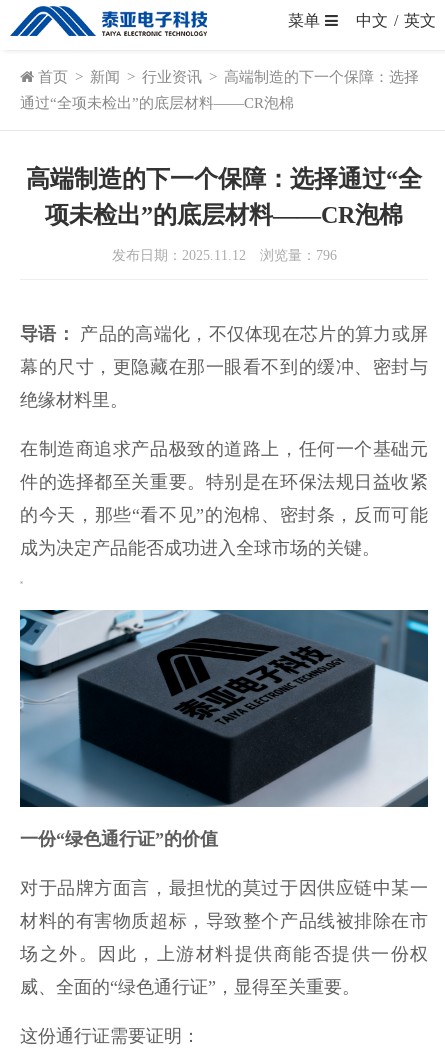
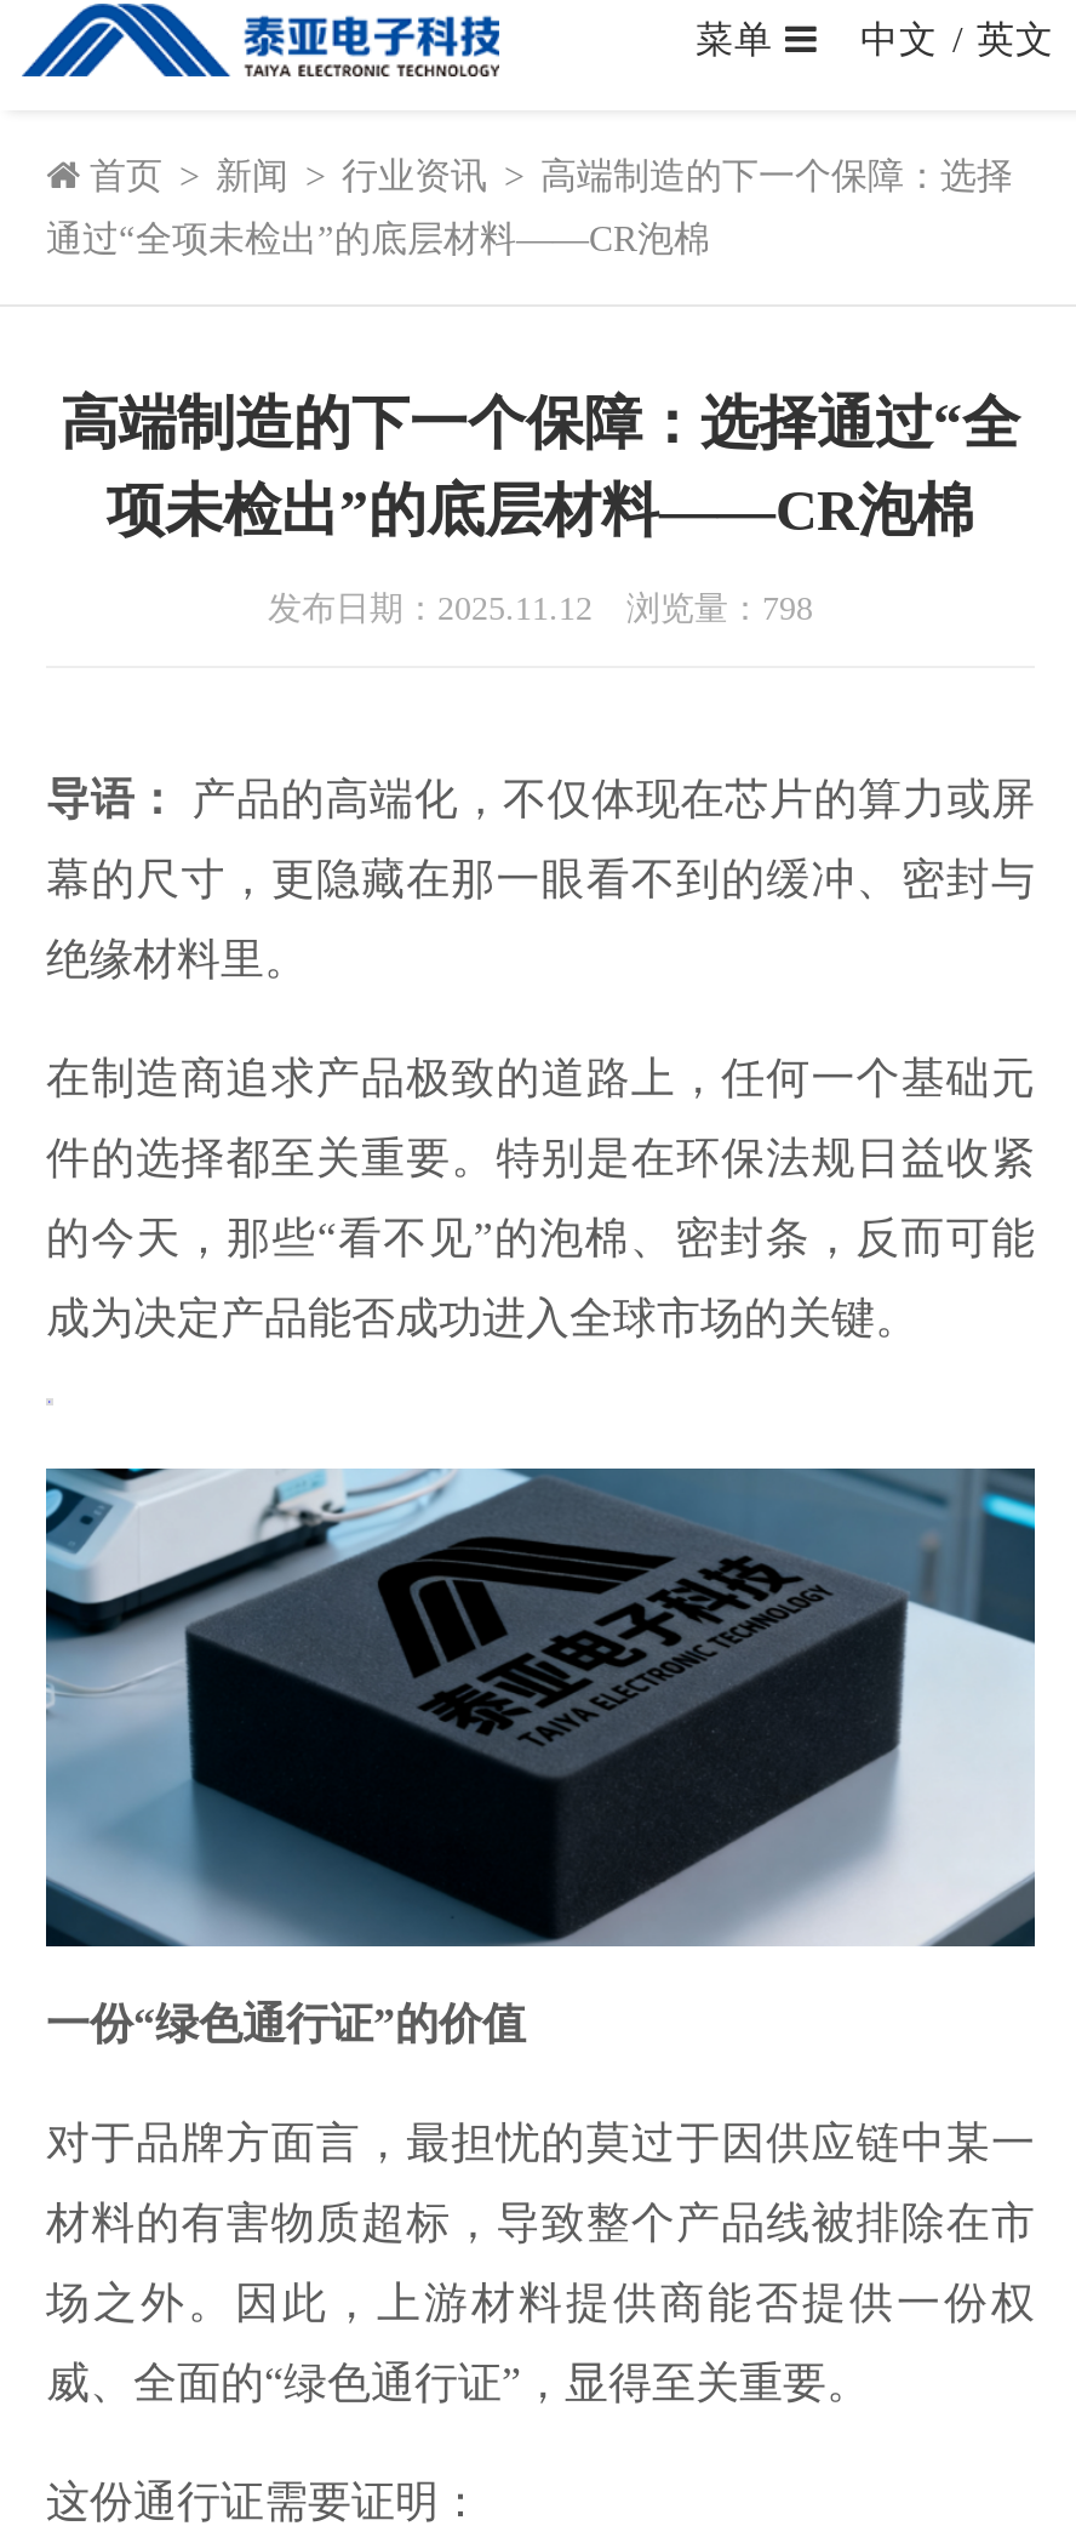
[111,248,336,263] 发布日期：2025.11.12 浏览量：796 -> [268,591,813,627] 发布日期：2025.11.12 浏览量：798

